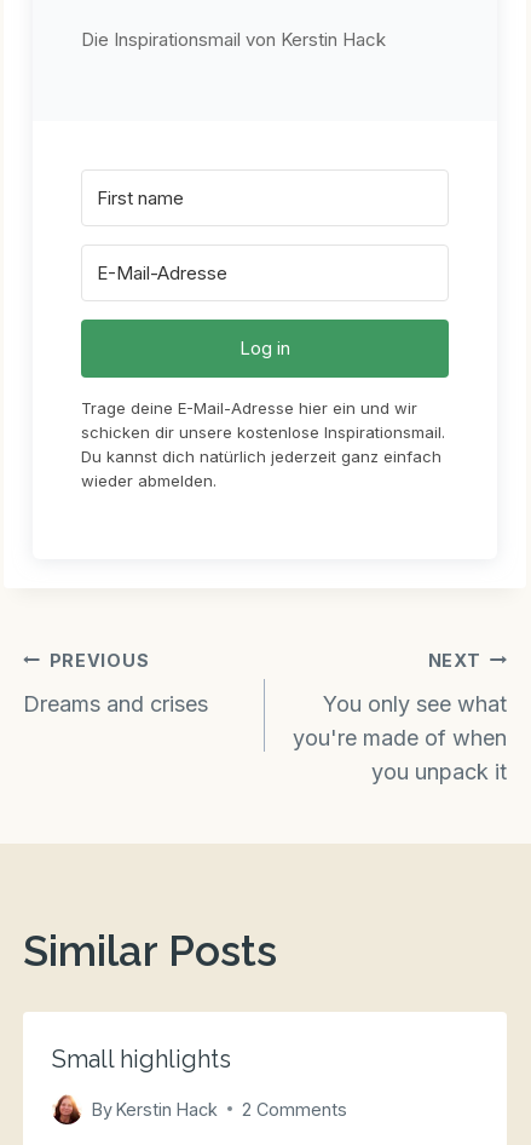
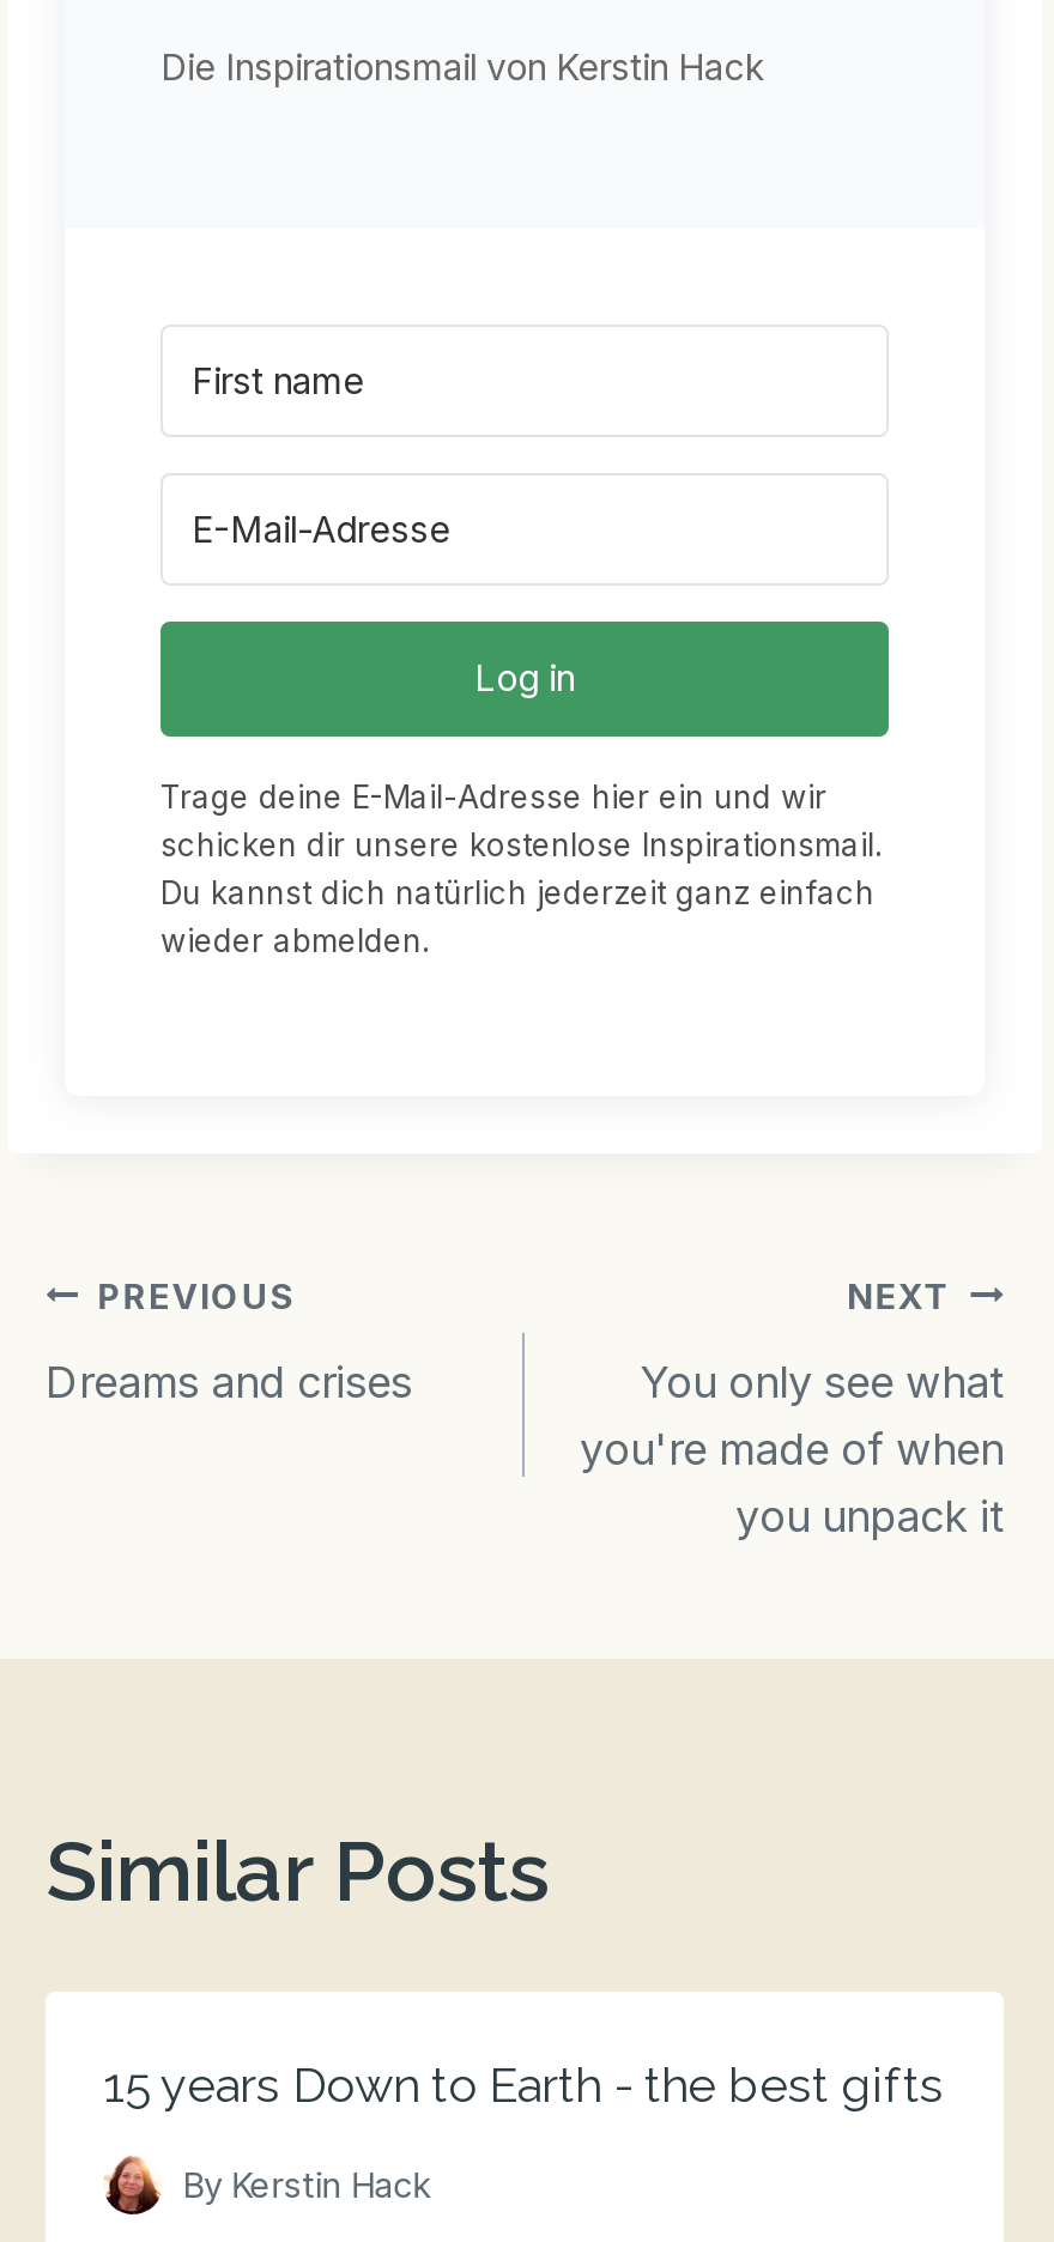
[52,1044,231,1073] Small highlights -> [103,2055,944,2113] 15 years Down to Earth - the best gifts
[242,1099,347,1120] 2 Comments -> none

